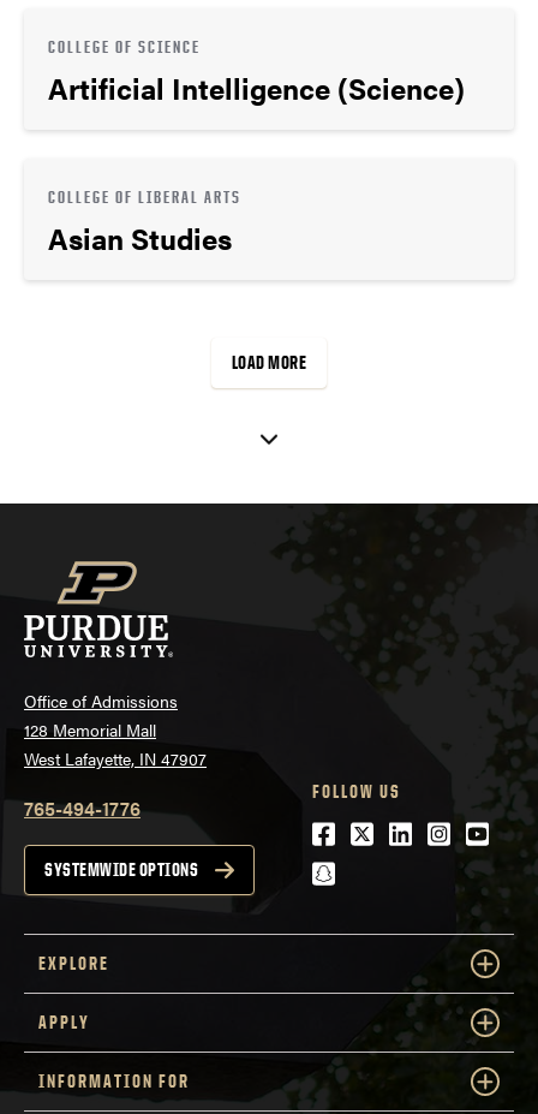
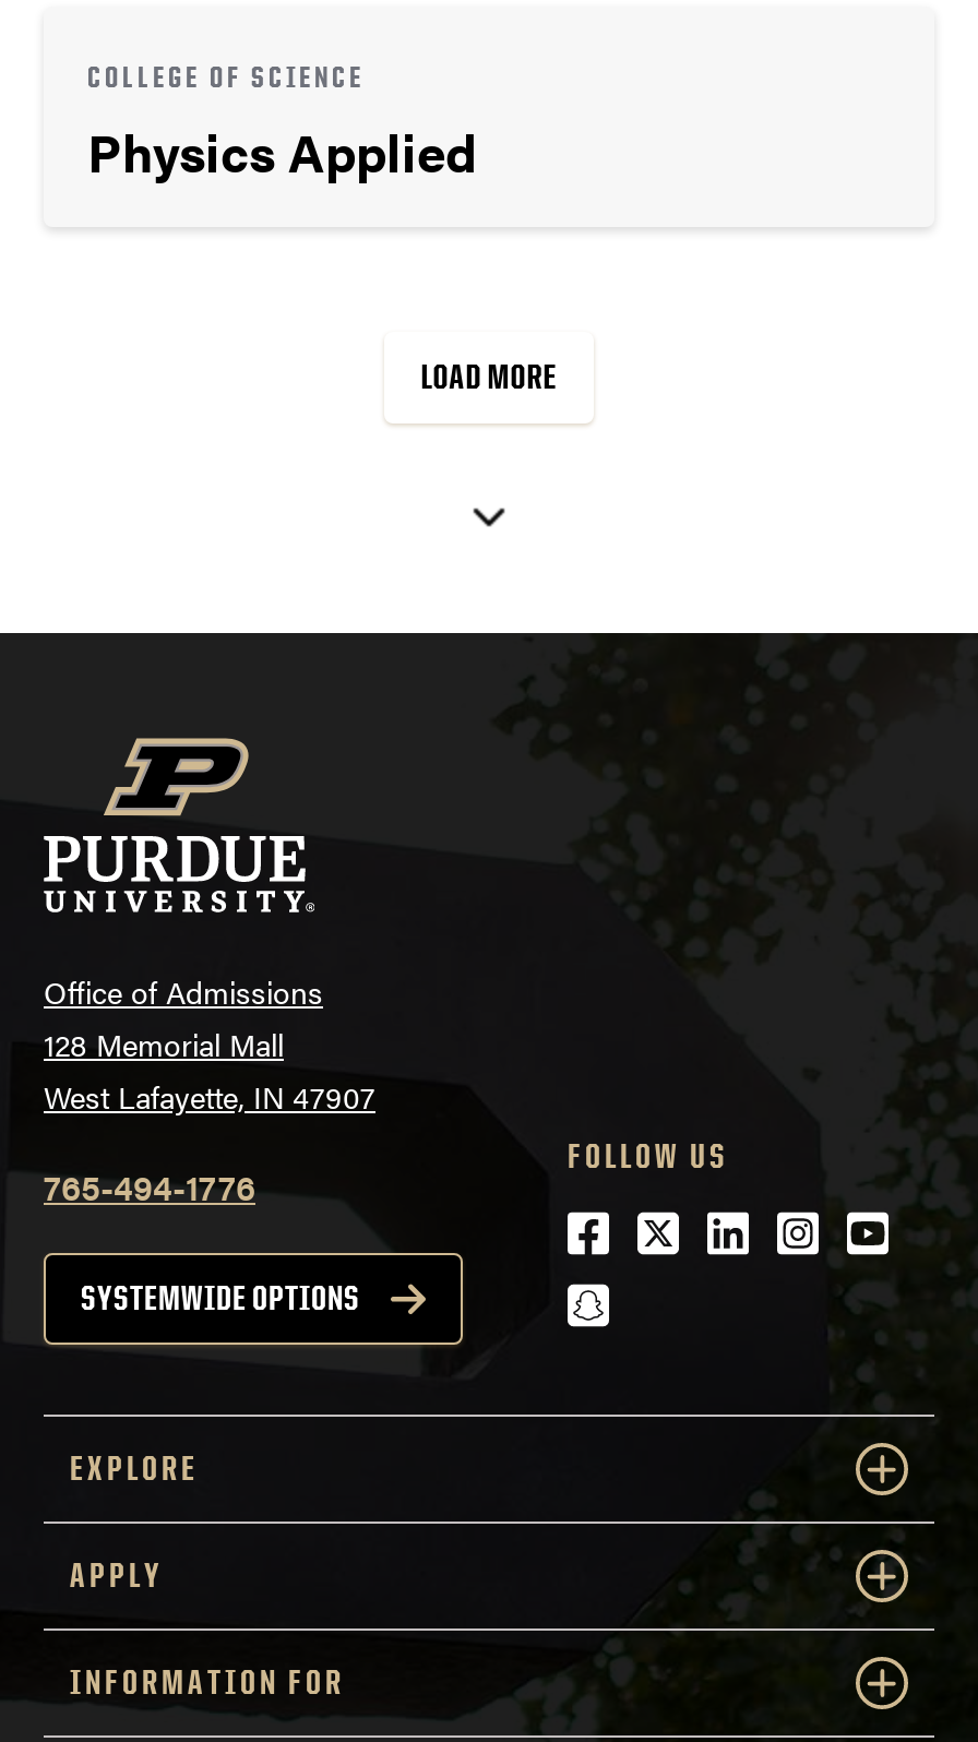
[48,68,465,259] Artificial Intelligence (Science) | COLLEGE OF LIBERAL ARTS | Asian Studies -> [87,114,476,188] Physics Applied

